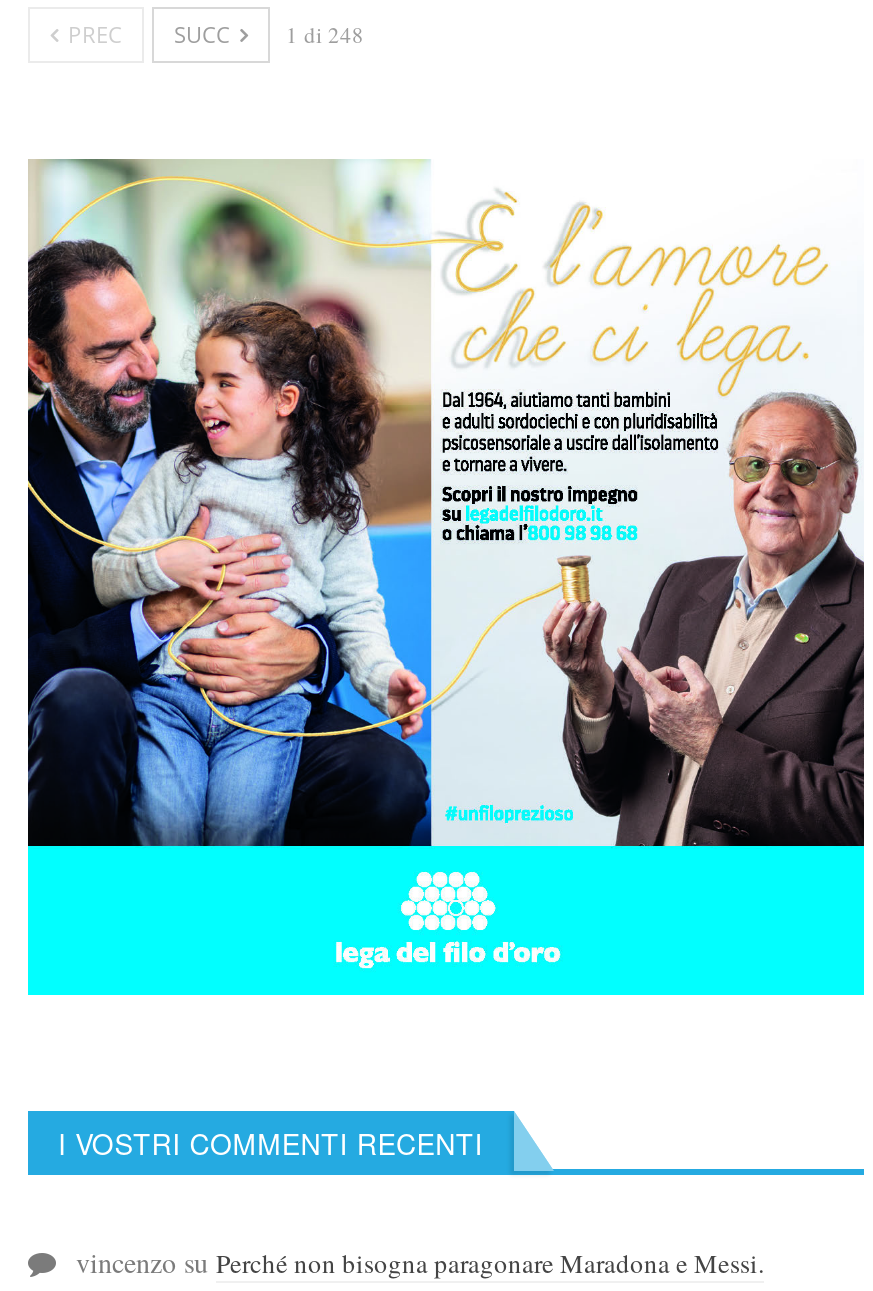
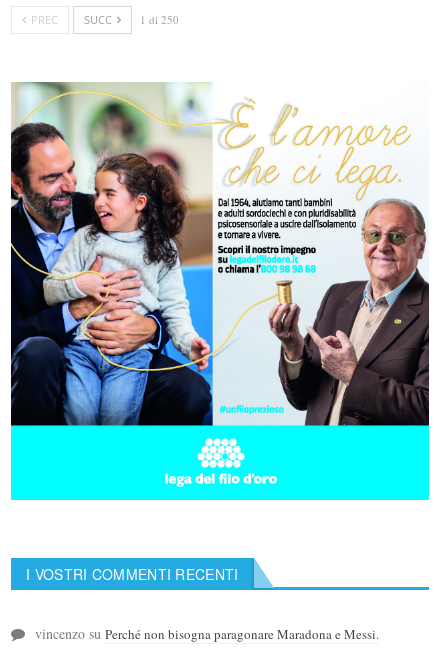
[62,20,364,50] PREC SUCC 1 di 248 -> [28,12,179,27] PREC SUCC 1 di 250

